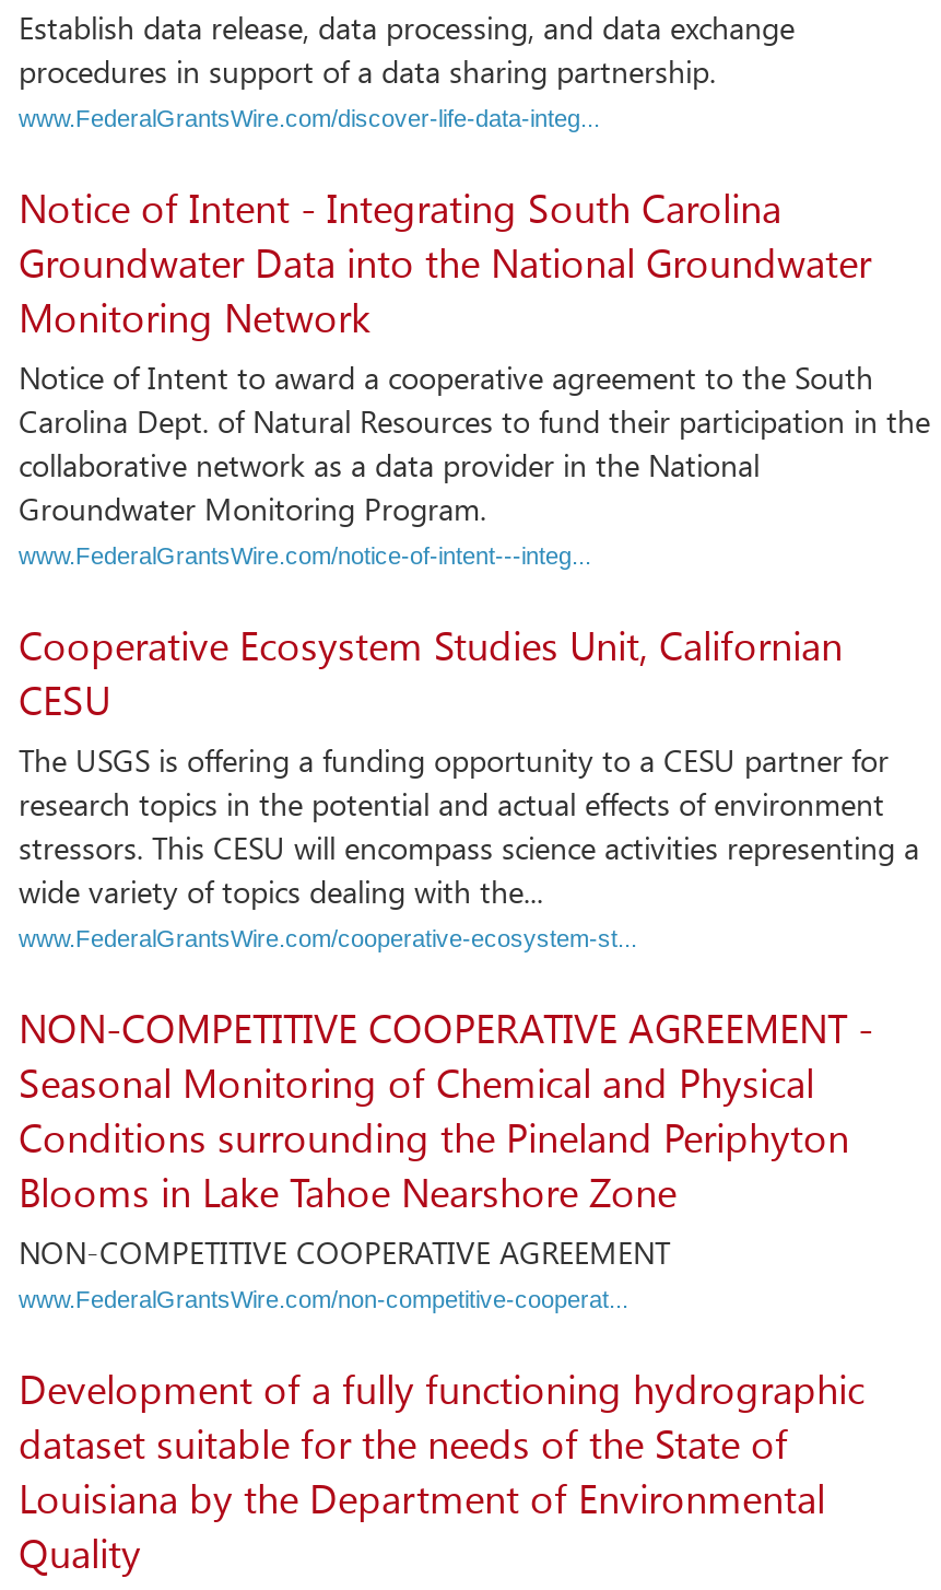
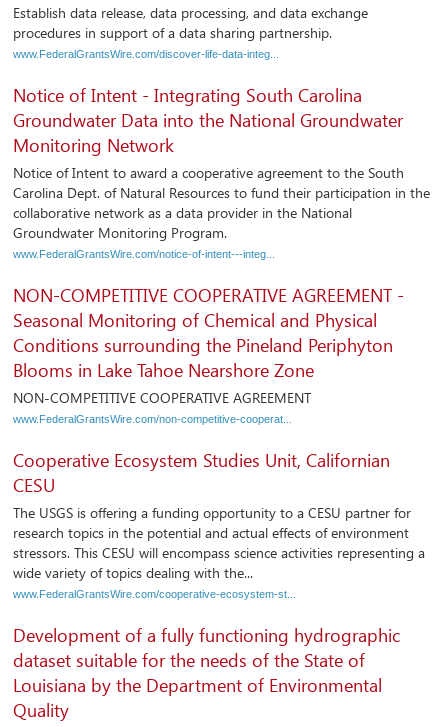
moved [19,619,919,951] -> [13,448,425,600]: Cooperative Ecosystem Studies Unit, Californian | CESU | The USGS is offering a funding opportunity to a CESU partner for | research topics in the potential and actual effects of environment | stressors. This CESU will encompass science activities representing a | wide variety of topics dealing with the... | www.FederalGrantsWire.com/cooperative-ecosystem-st...
moved [19,1002,873,1312] -> [13,283,404,425]: NON-COMPETITIVE COOPERATIVE AGREEMENT - | Seasonal Monitoring of Chemical and Physical | Conditions surrounding the Pineland Periphyton | Blooms in Lake Tahoe Nearshore Zone | NON-COMPETITIVE COOPERATIVE AGREEMENT | www.FederalGrantsWire.com/non-competitive-cooperat...

